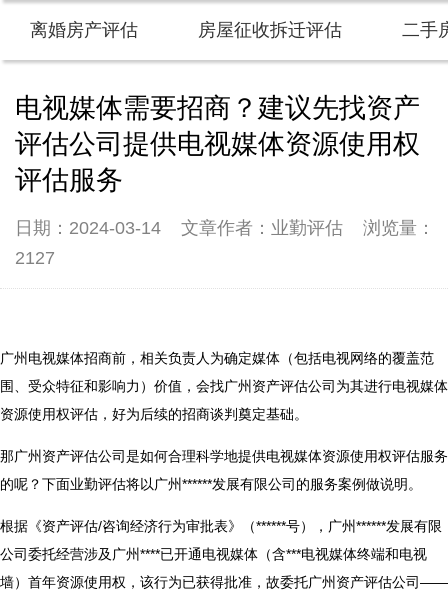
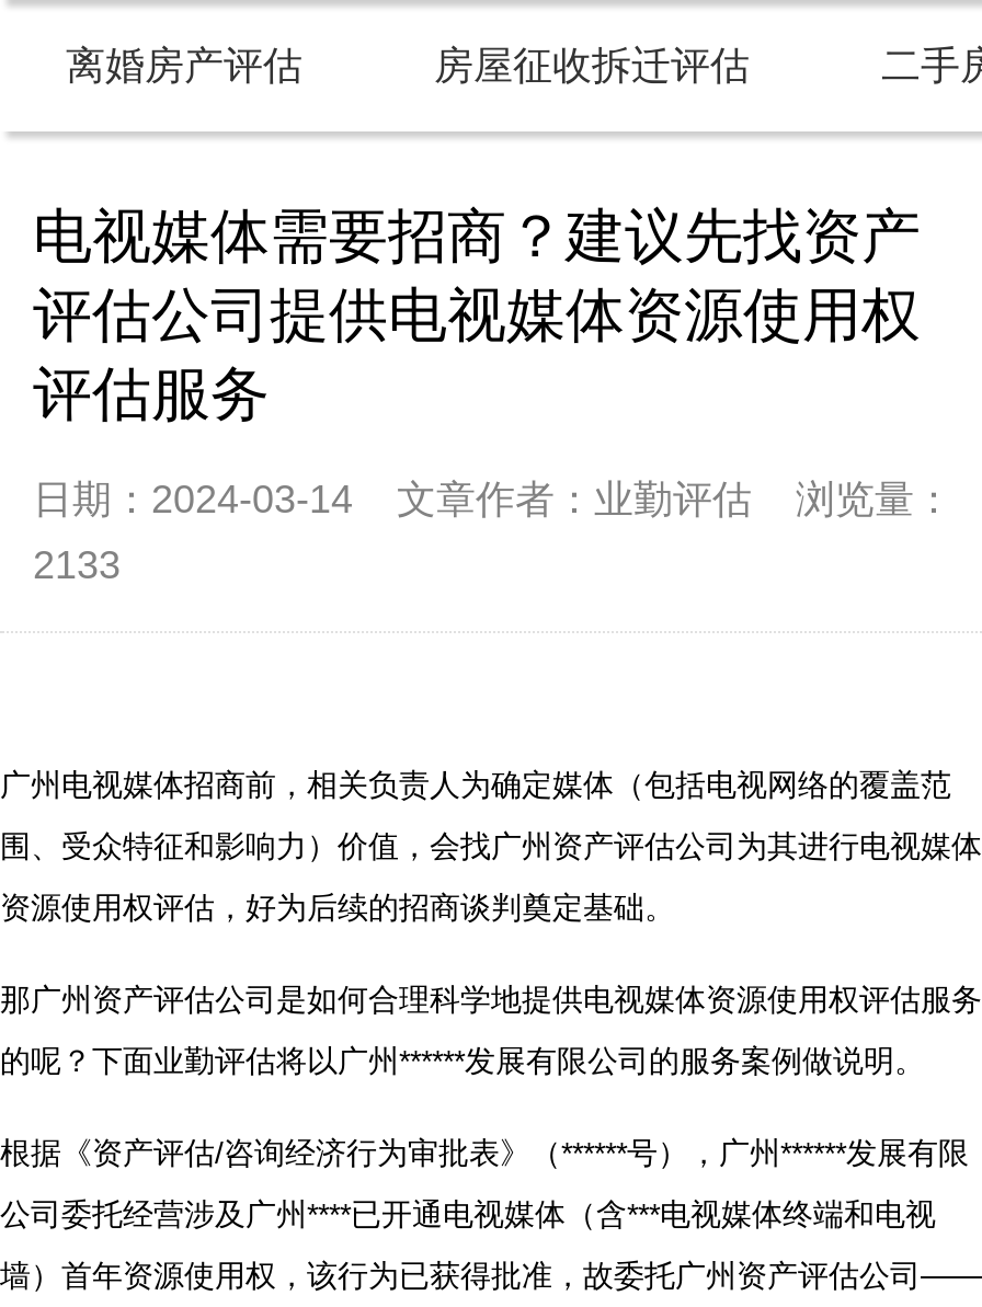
[15,248,55,268] 2127 -> [33,543,121,587] 2133

